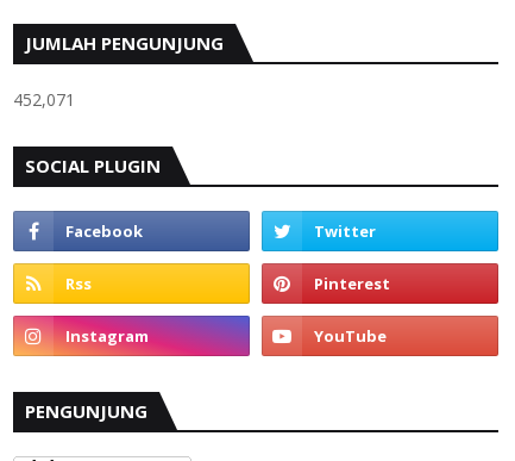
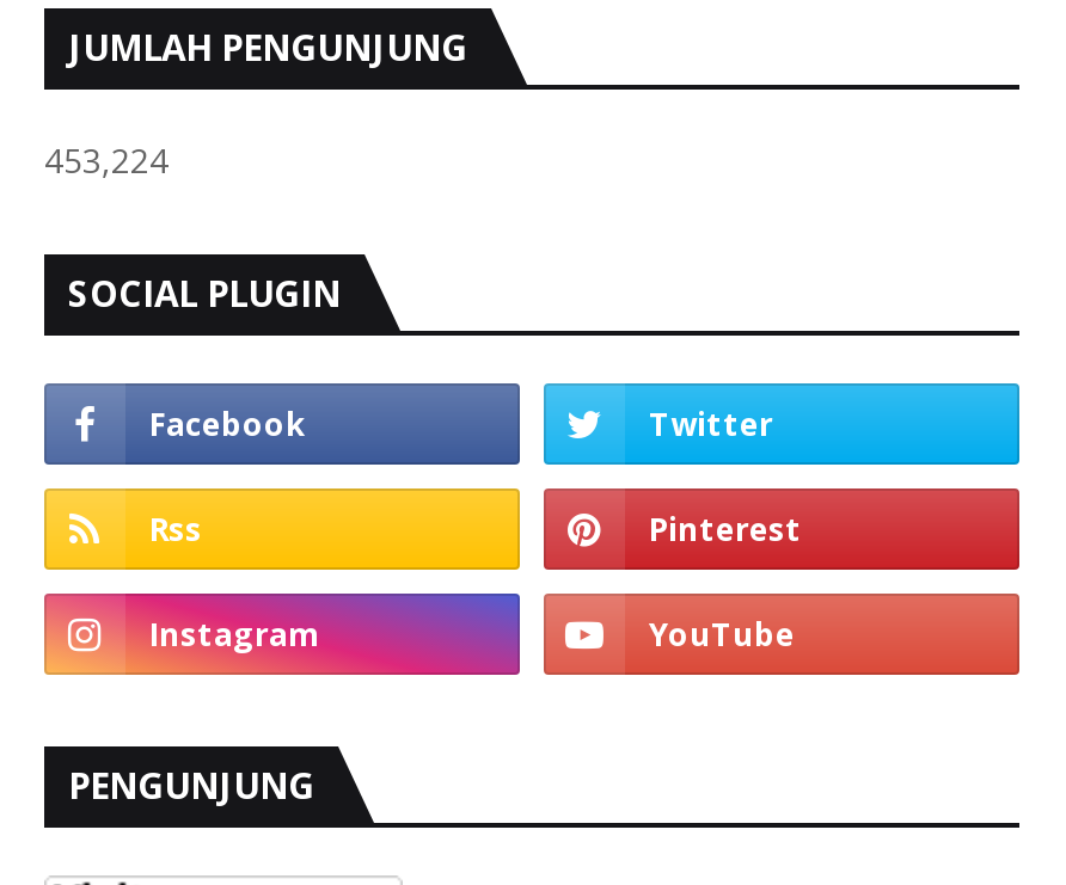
[13,88,75,110] 452,071 -> [44,136,169,182] 453,224

